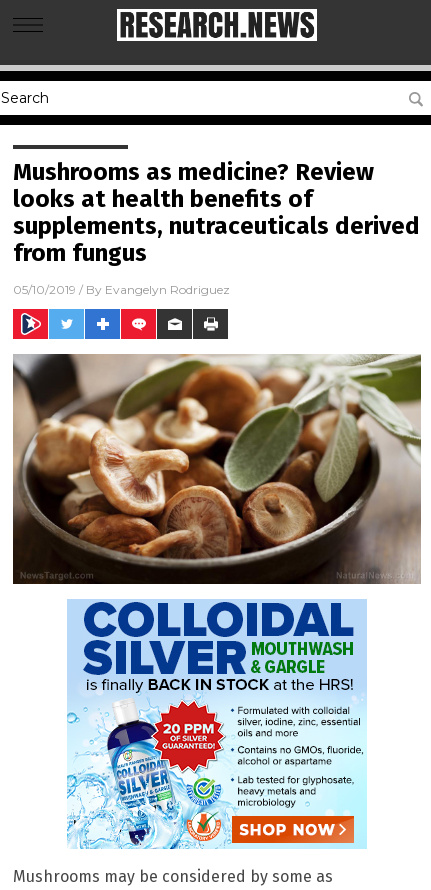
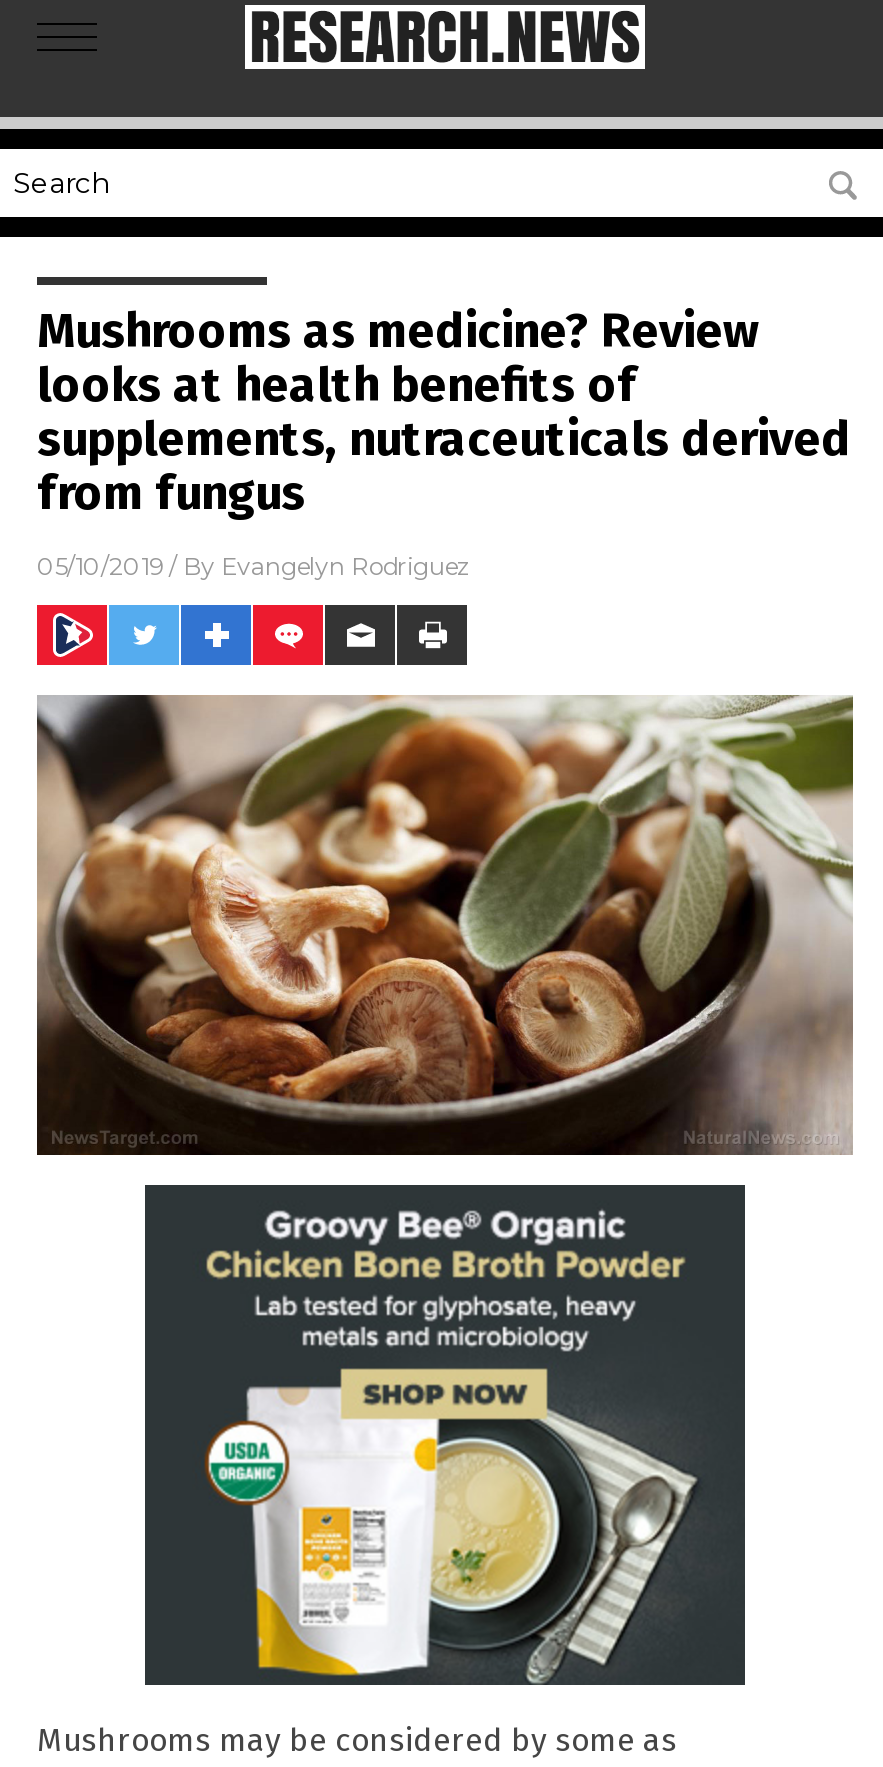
[66,599,367,850] [image] -> [143,1183,747,1687] [image]

